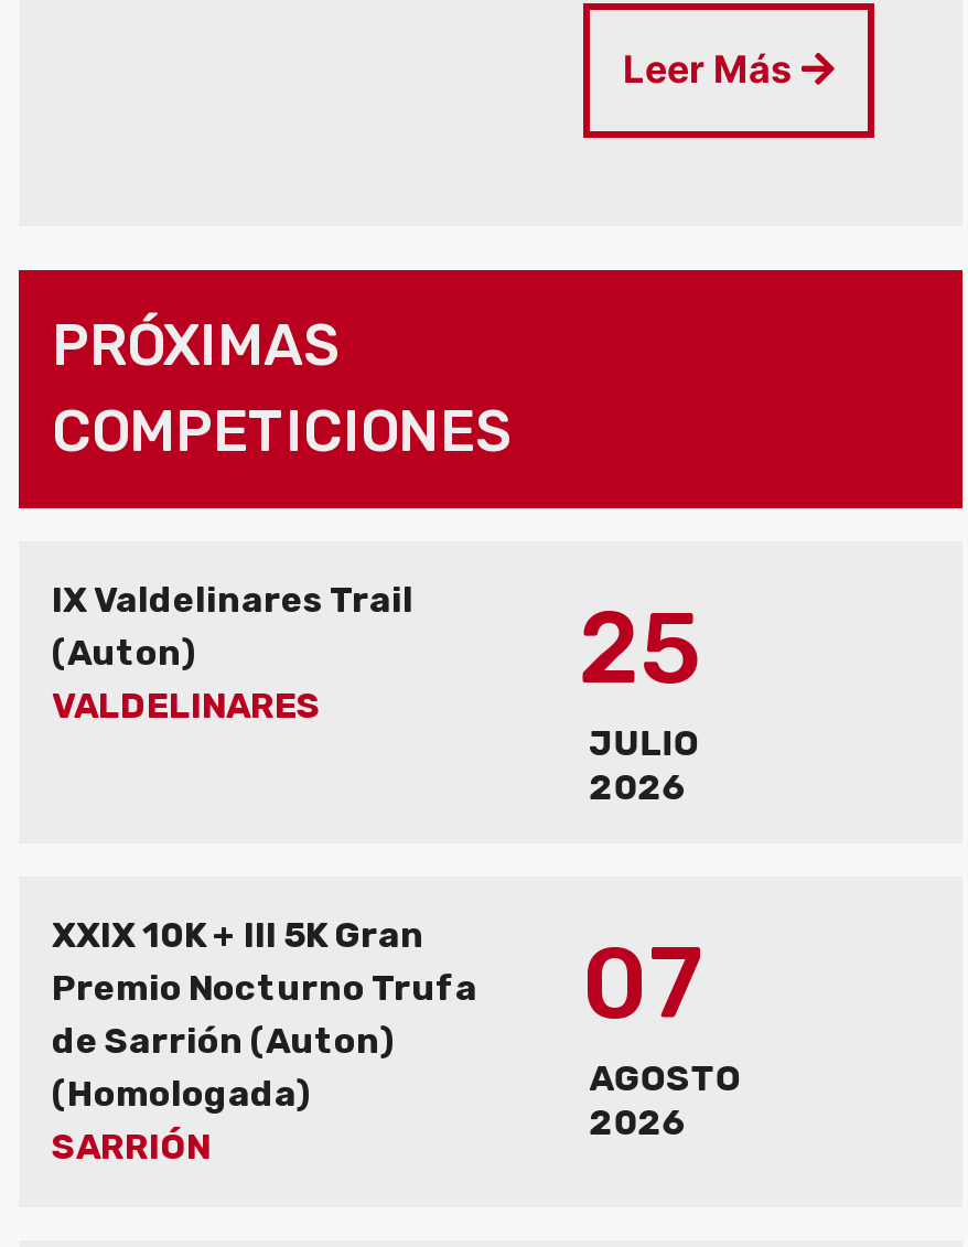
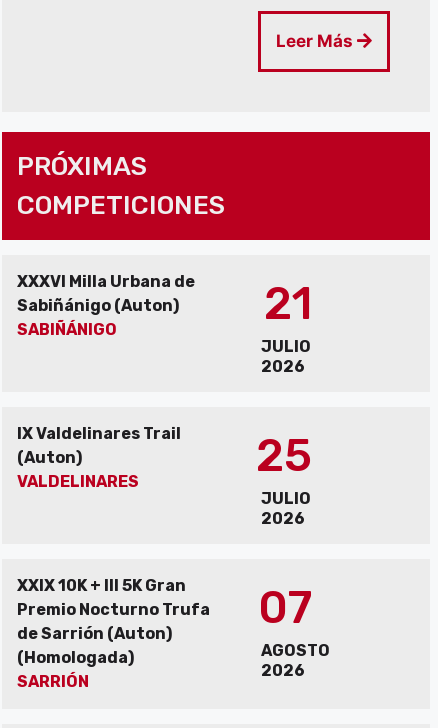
none -> [17,272,311,376] XXXVI Milla Urbana de | Sabiñánigo (Auton) | SABIÑÁNIGO | 21 | JULIO | 2026

